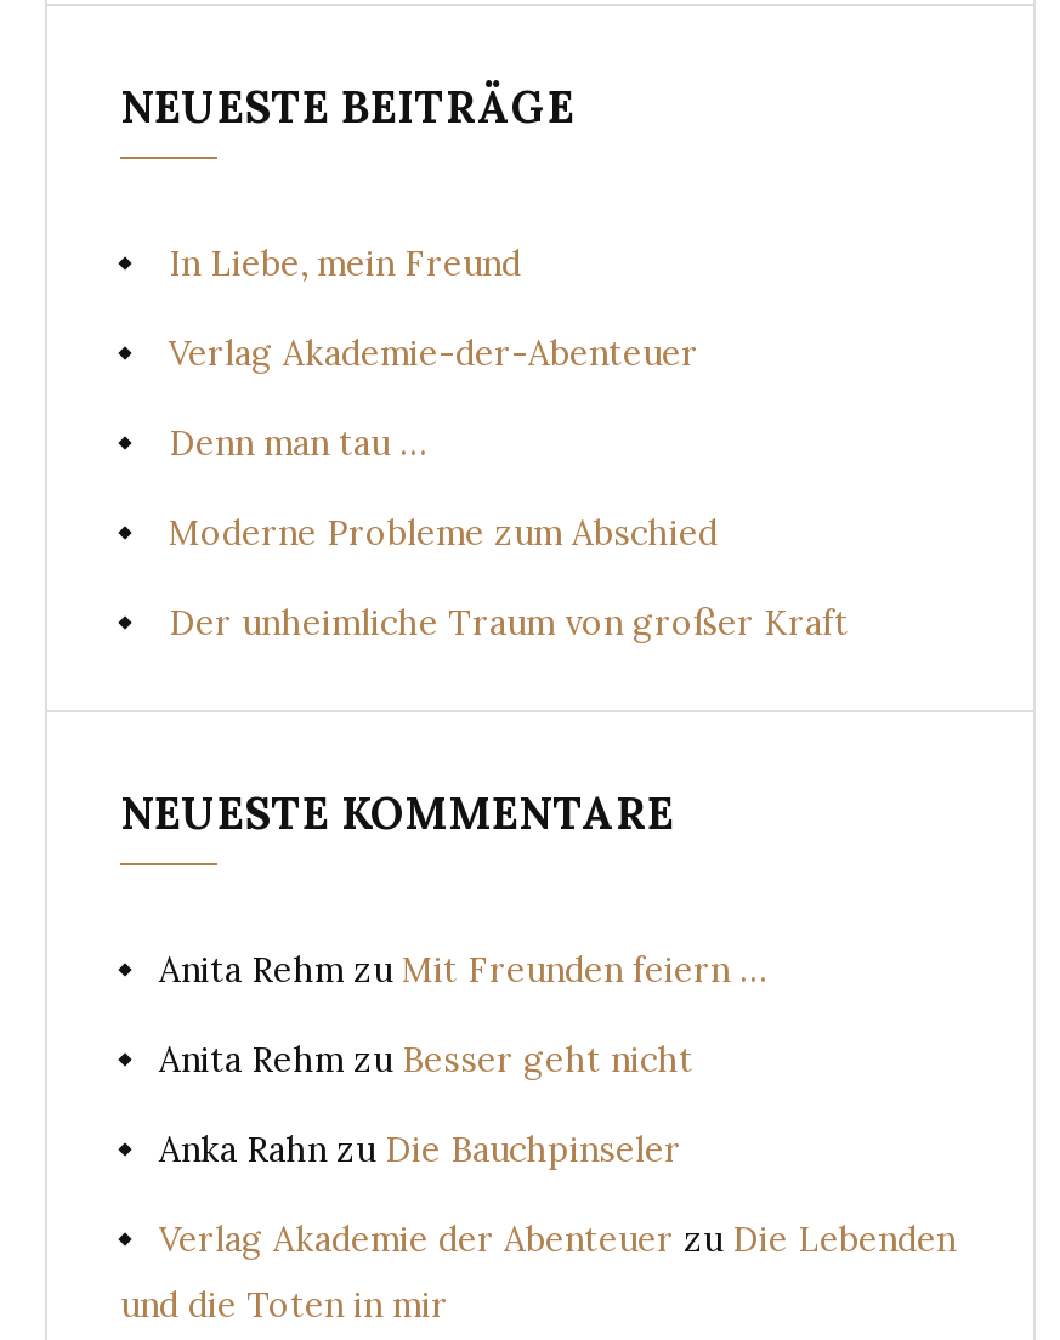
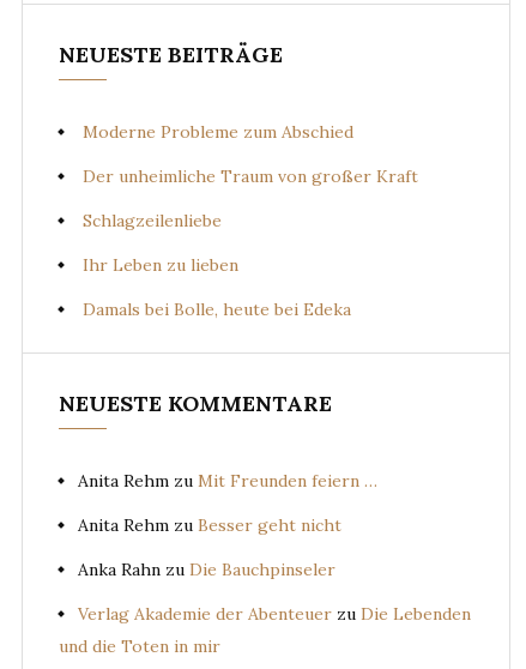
[169,243,698,466] In Liebe, mein Freund | Verlag Akademie-der-Abenteuer | Denn man tau … -> none
moved [169,512,849,646] -> [83,122,418,188]: Moderne Probleme zum Abschied | Der unheimliche Traum von großer Kraft
none -> [83,210,351,321] Schlagzeilenliebe | Ihr Leben zu lieben | Damals bei Bolle, heute bei Edeka

